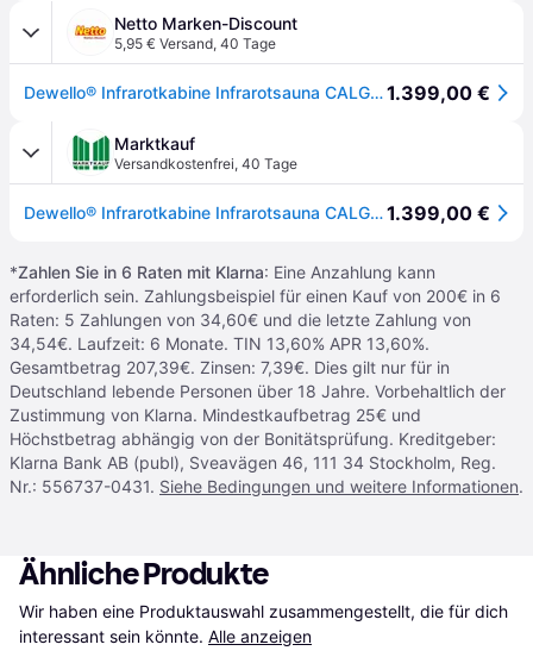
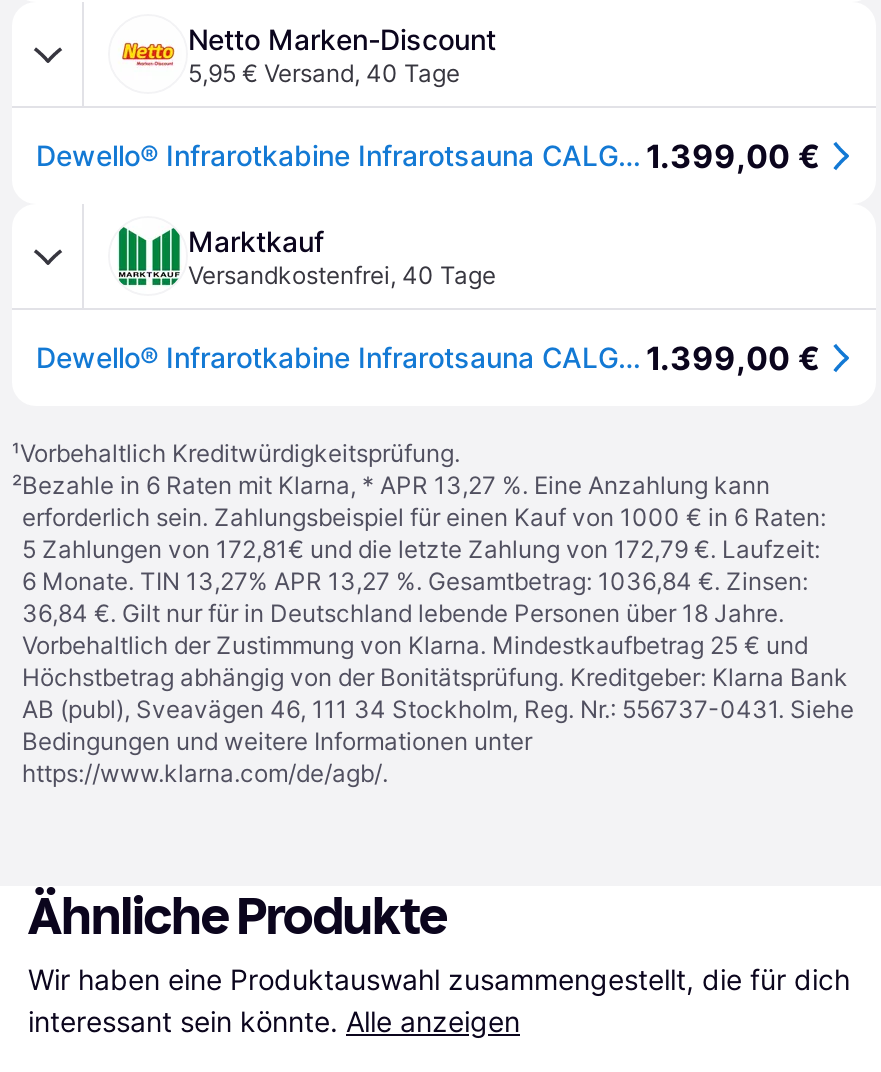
[10,262,523,496] *Zahlen Sie in 6 Raten mit Klarna: Eine Anzahlung kann | erforderlich sein. Zahlungsbeispiel für einen Kauf von 200€ in 6 | Raten: 5 Zahlungen von 34,60€ und die letzte Zahlung von | 34,54€. Laufzeit: 6 Monate. TIN 13,60% APR 13,60%. | Gesamtbetrag 207,39€. Zinsen: 7,39€. Dies gilt nur für in | Deutschland lebende Personen über 18 Jahre. Vorbehaltlich der | Zustimmung von Klarna. Mindestkaufbetrag 25€ und | Höchstbetrag abhängig von der Bonitätsprüfung. Kreditgeber: | Klarna Bank AB (publ), Sveavägen 46, 111 34 Stockholm, Reg. | Nr.: 556737-0431. Siehe Bedingungen und weitere Informationen. -> [12,438,854,788] ¹Vorbehaltlich Kreditwürdigkeitsprüfung. | ²Bezahle in 6 Raten mit Klarna, * APR 13,27 %. Eine Anzahlung kann | erforderlich sein. Zahlungsbeispiel für einen Kauf von 1000 € in 6 Raten: | 5 Zahlungen von 172,81€ und die letzte Zahlung von 172,79 €. Laufzeit: | 6 Monate. TIN 13,27% APR 13,27 %. Gesamtbetrag: 1036,84 €. Zinsen: | 36,84 €. Gilt nur für in Deutschland lebende Personen über 18 Jahre. | Vorbehaltlich der Zustimmung von Klarna. Mindestkaufbetrag 25 € und | Höchstbetrag abhängig von der Bonitätsprüfung. Kreditgeber: Klarna Bank | AB (publ), Sveavägen 46, 111 34 Stockholm, Reg. Nr.: 556737-0431. Siehe | Bedingungen und weitere Informationen unter | https://www.klarna.com/de/agb/.

